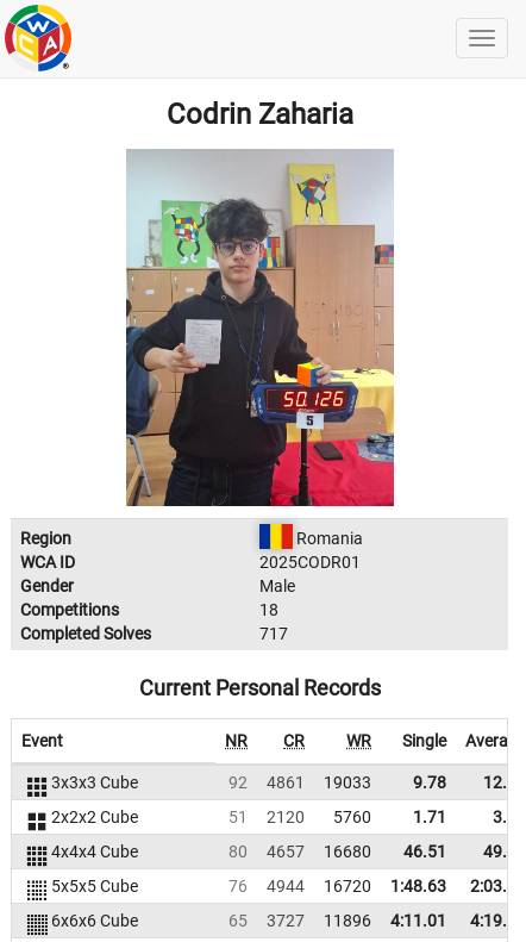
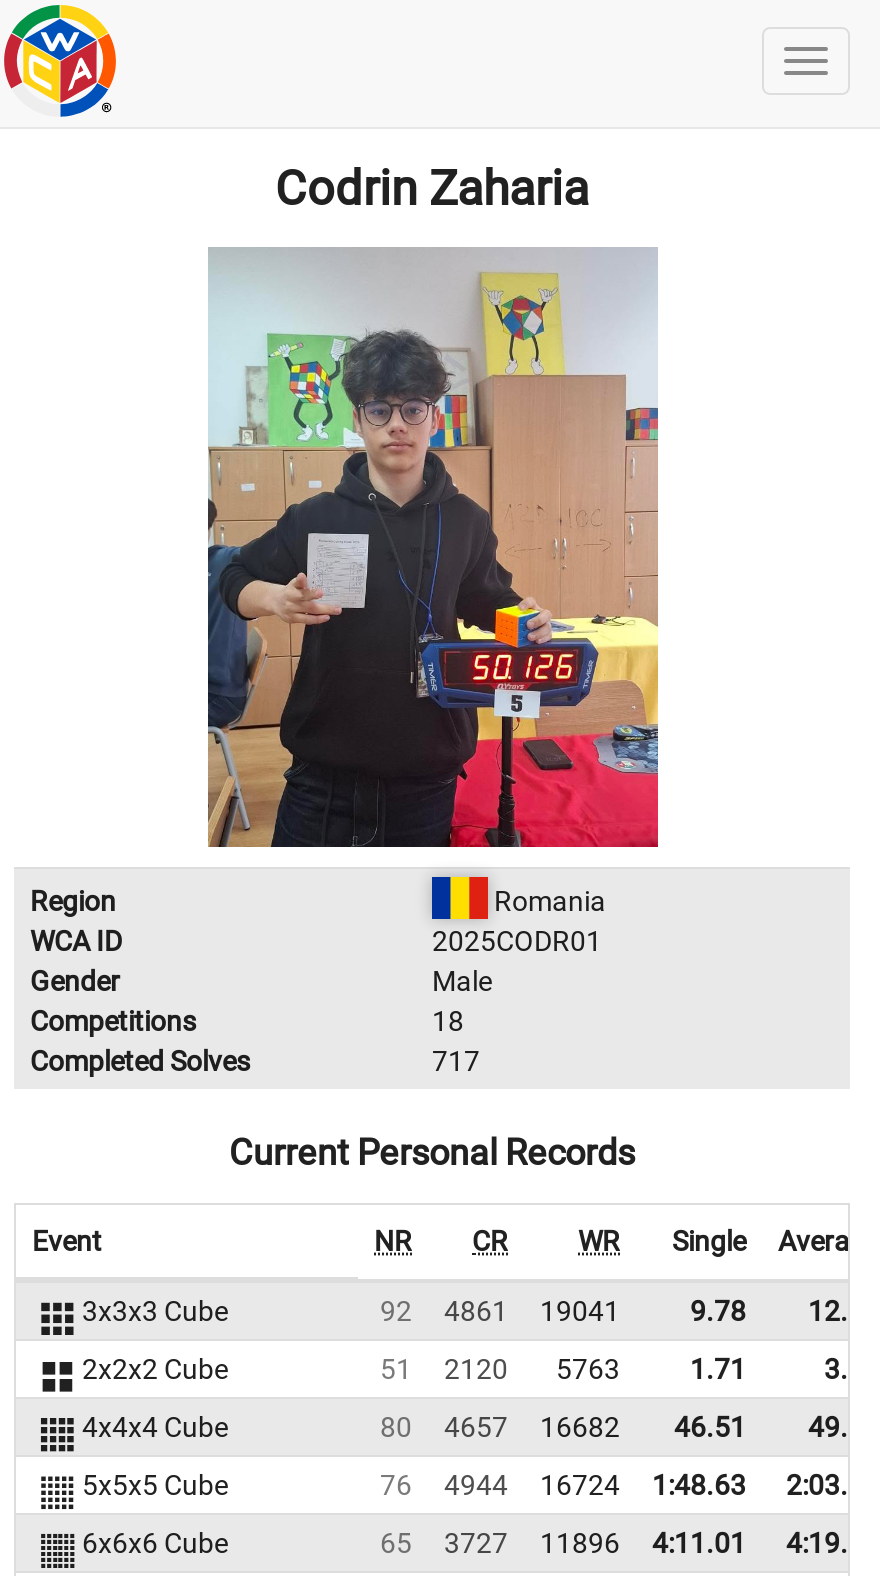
[228,773,371,792] 92 4861 19033 -> [380,1295,620,1327] 92 4861 19041
[228,807,371,826] 51 2120 5760 -> [380,1353,620,1385] 51 2120 5763
[324,842,371,861] 16680 -> [540,1411,620,1443] 16682
[324,877,371,896] 16720 -> [540,1469,620,1501] 16724

